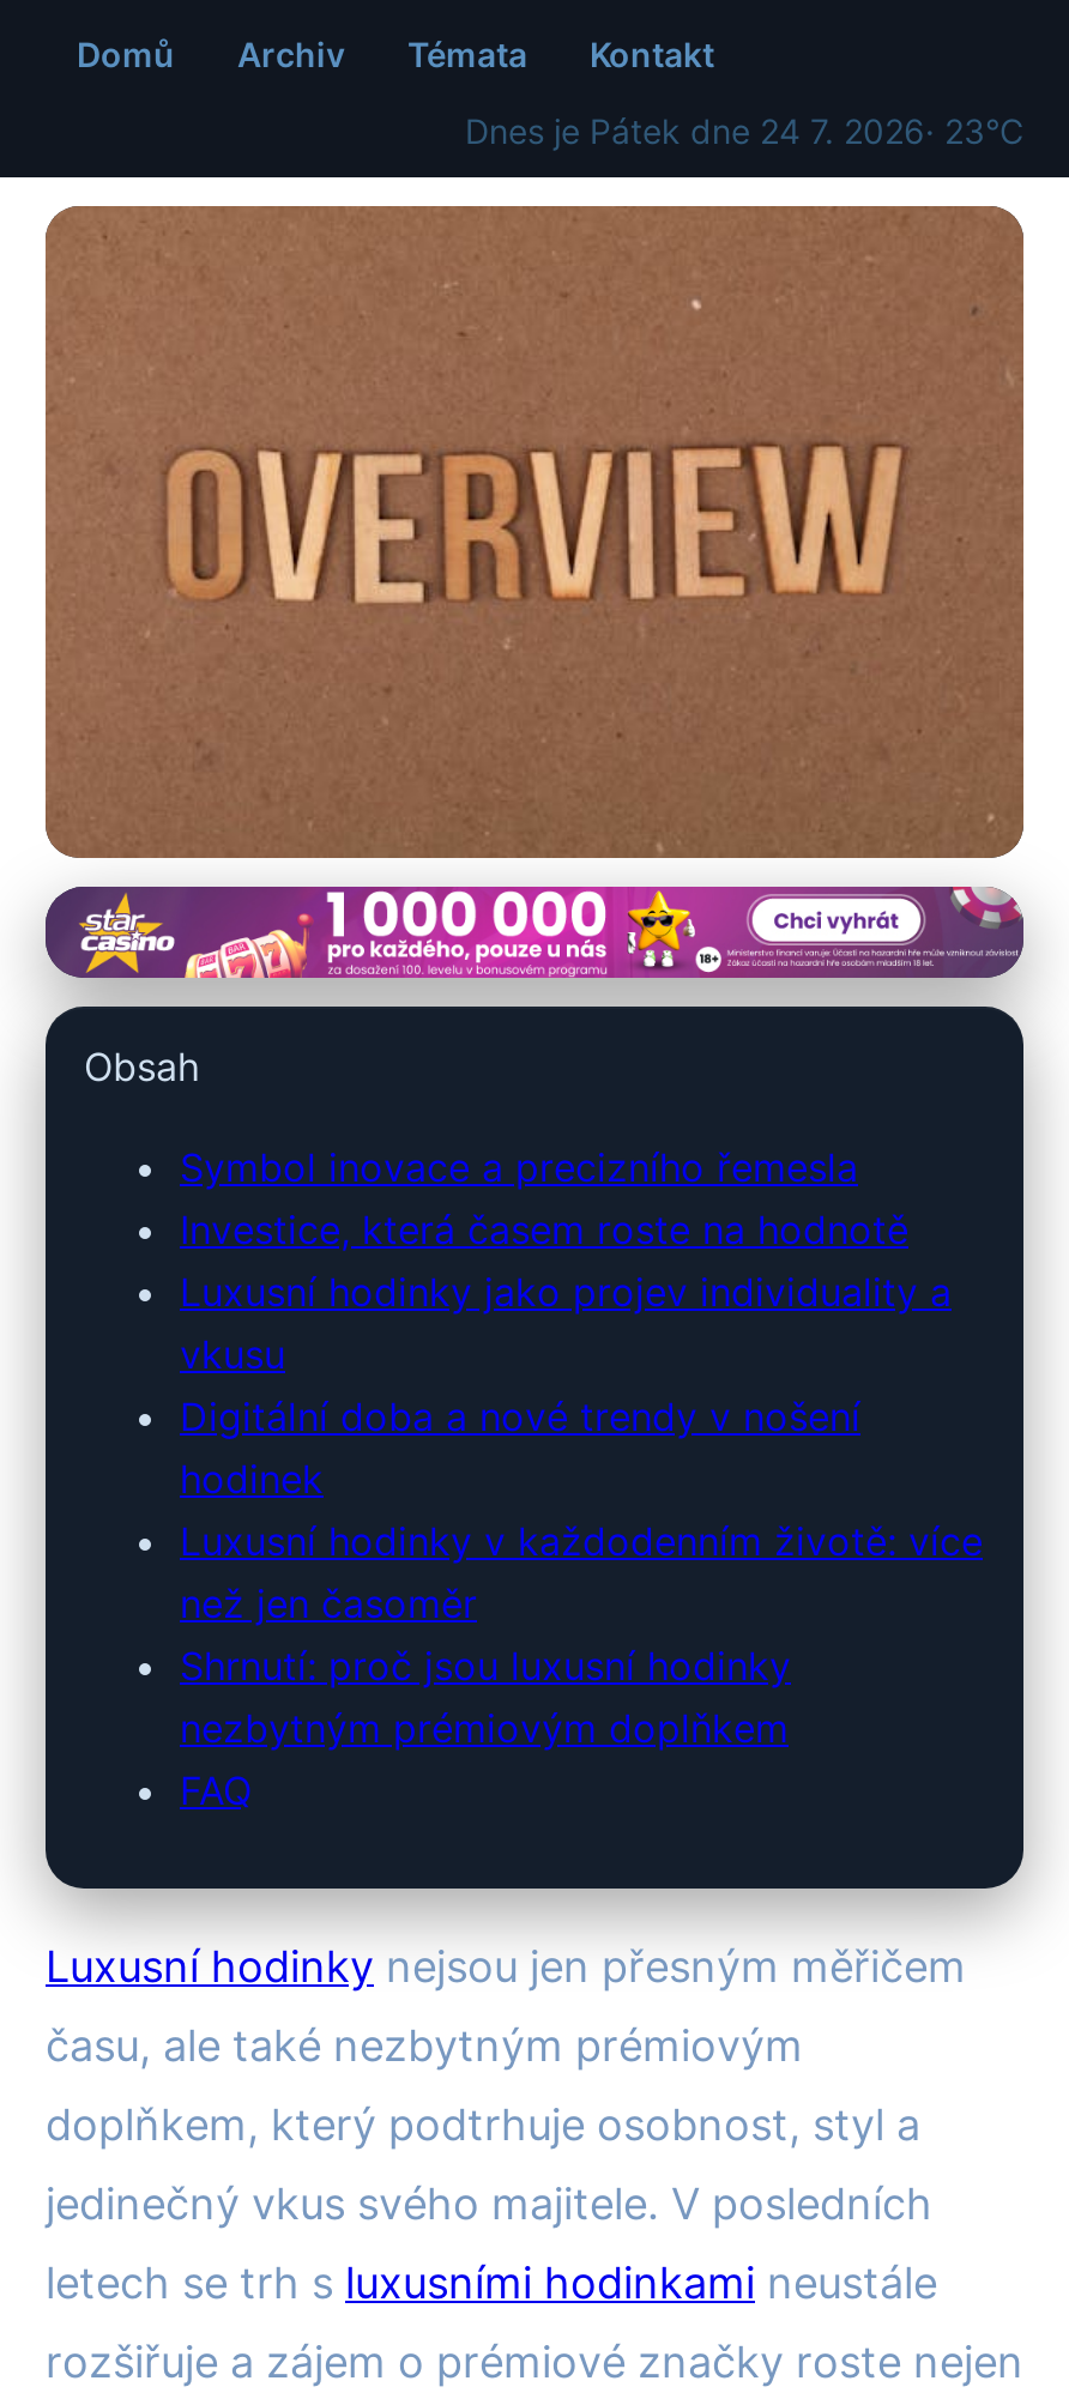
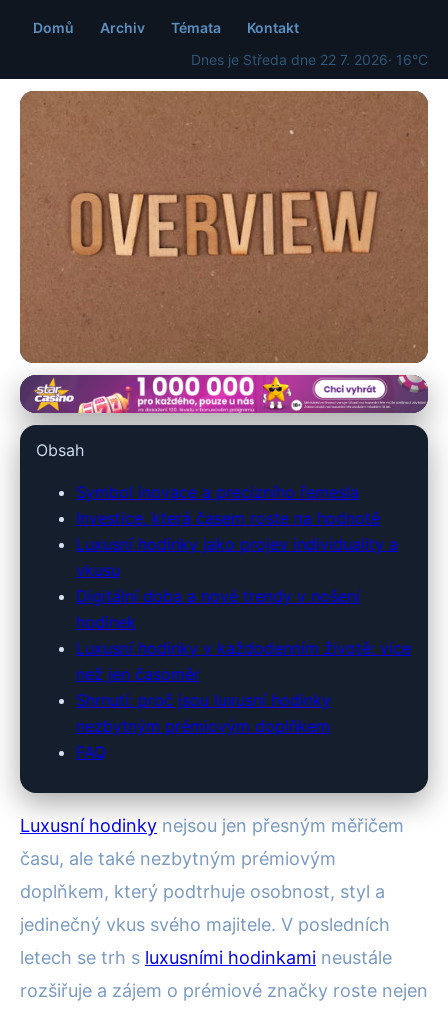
[465,110,1023,151] Dnes je Pátek dne 24 7. 2026 · 23°C -> [191,51,428,68] Dnes je Středa dne 22 7. 2026 · 16°C

